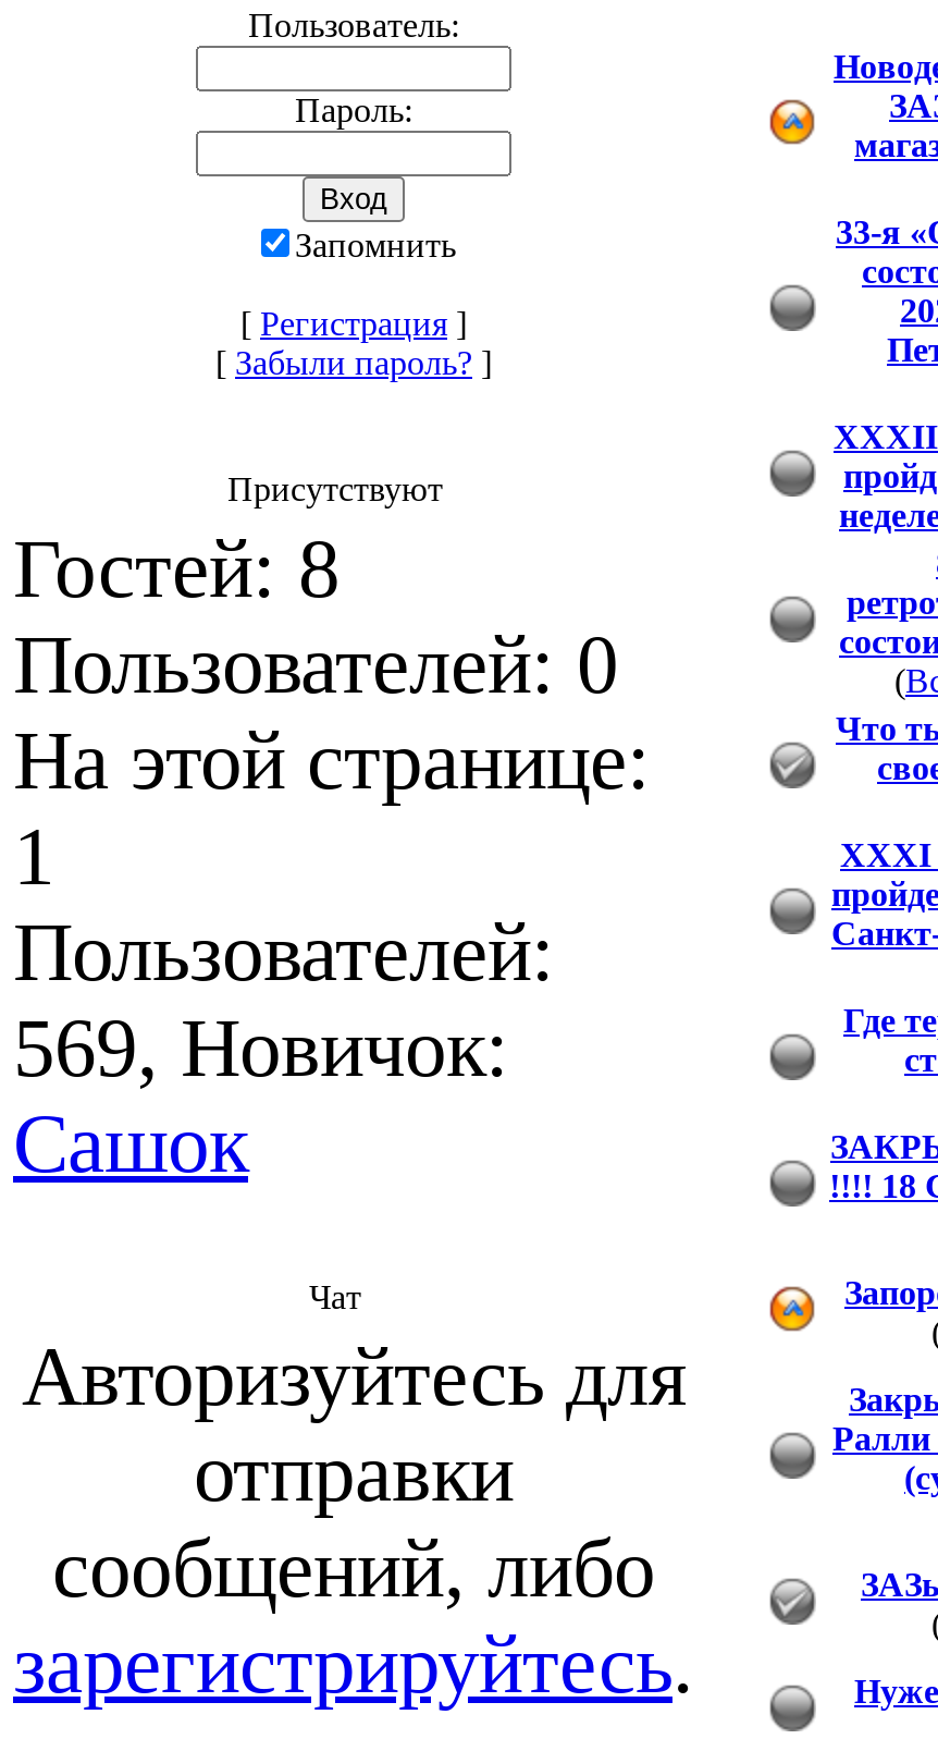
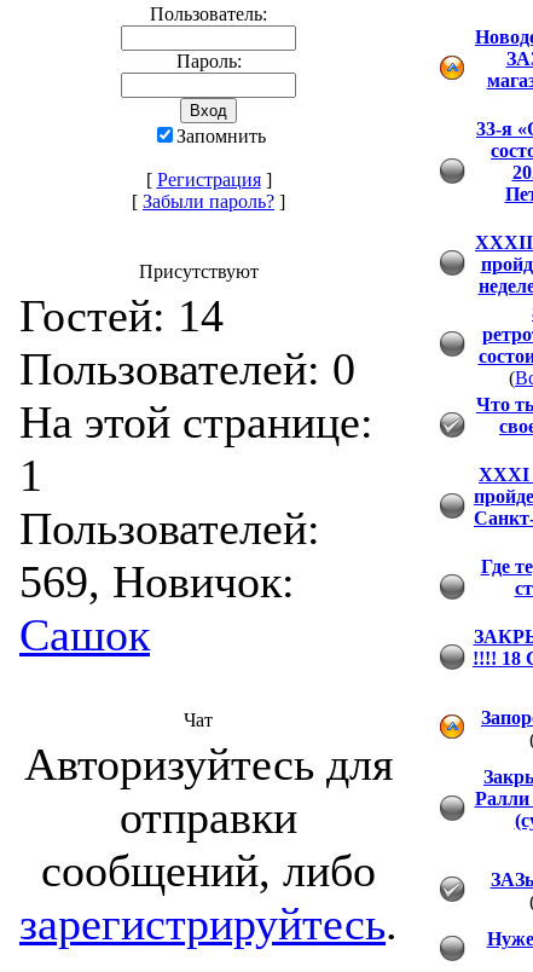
[13,523,340,614] Гостей: 8 -> [19,290,224,341] Гостей: 14

